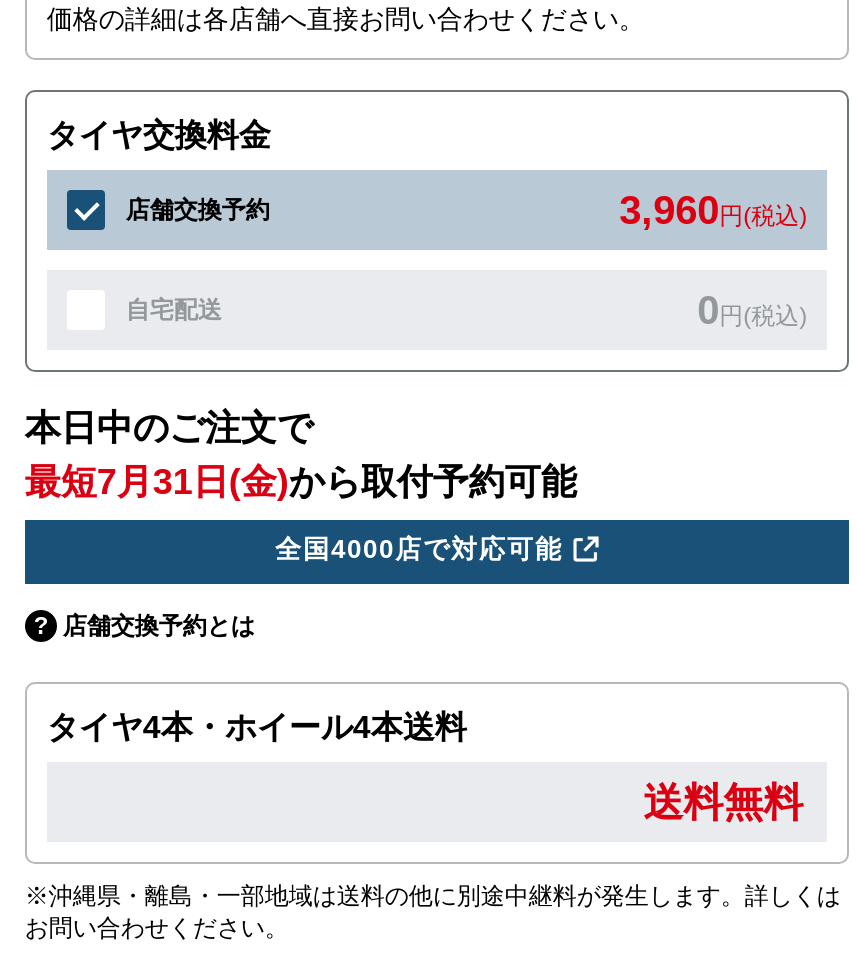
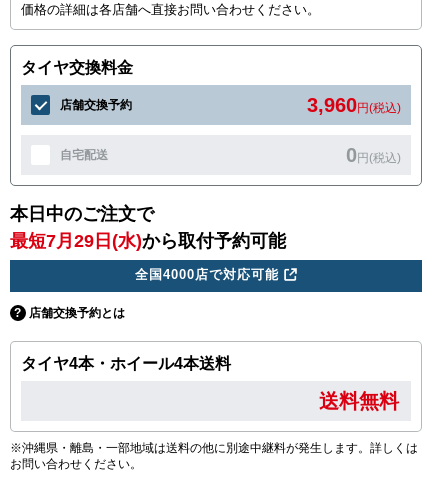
[25,463,577,503] 最短7月31日(金)から取付予約可能 -> [10,231,286,251] 最短7月29日(水)から取付予約可能

